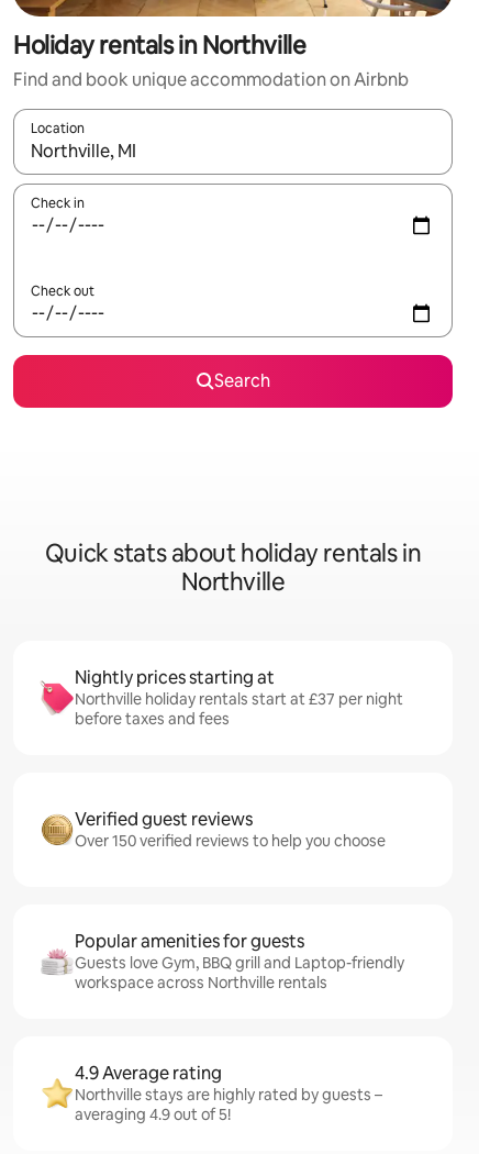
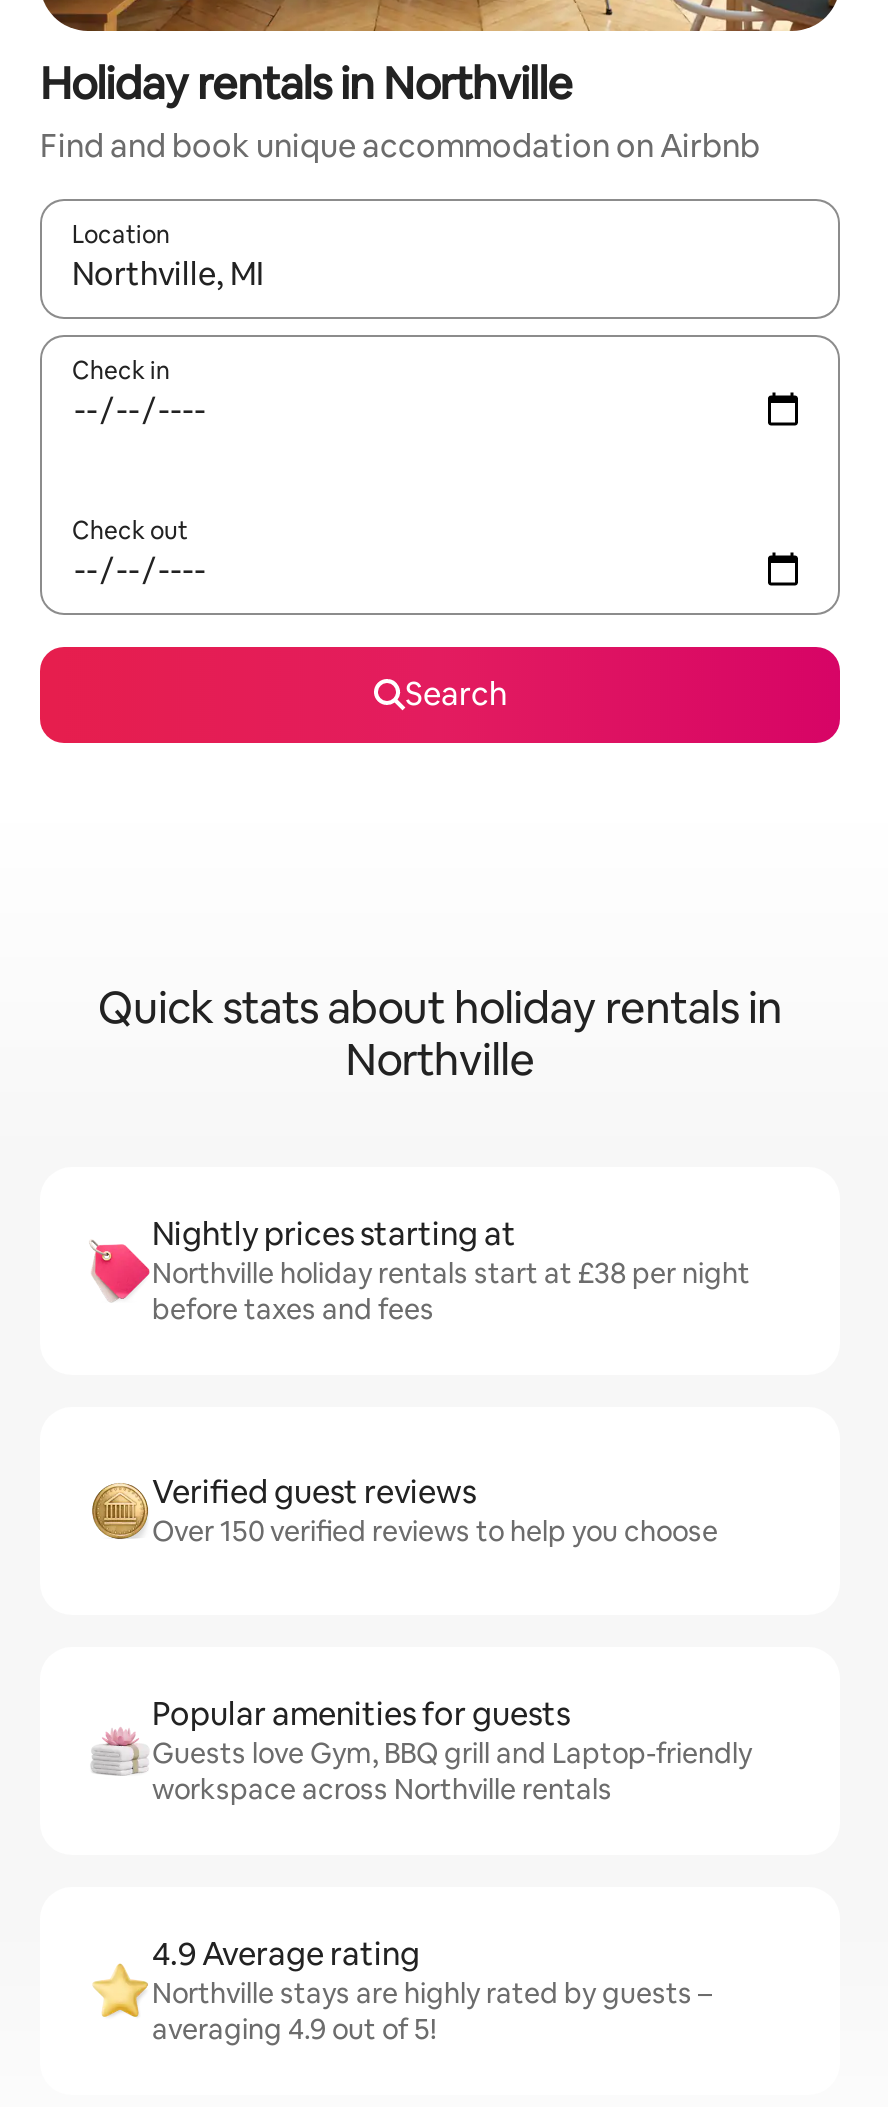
[75,689,403,709] Northville holiday rentals start at £37 per night -> [152,1254,750,1290] Northville holiday rentals start at £38 per night

